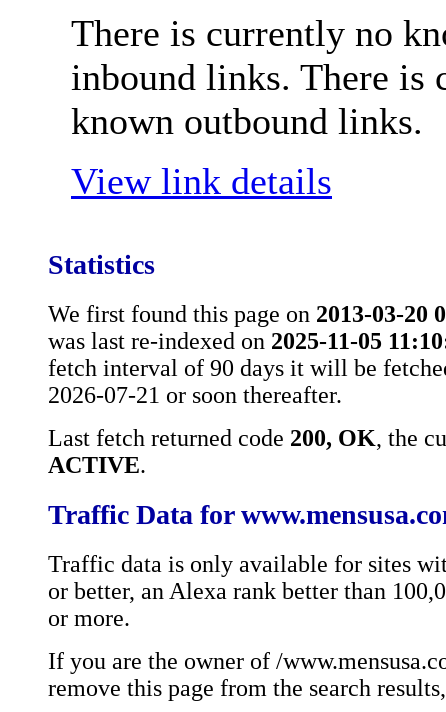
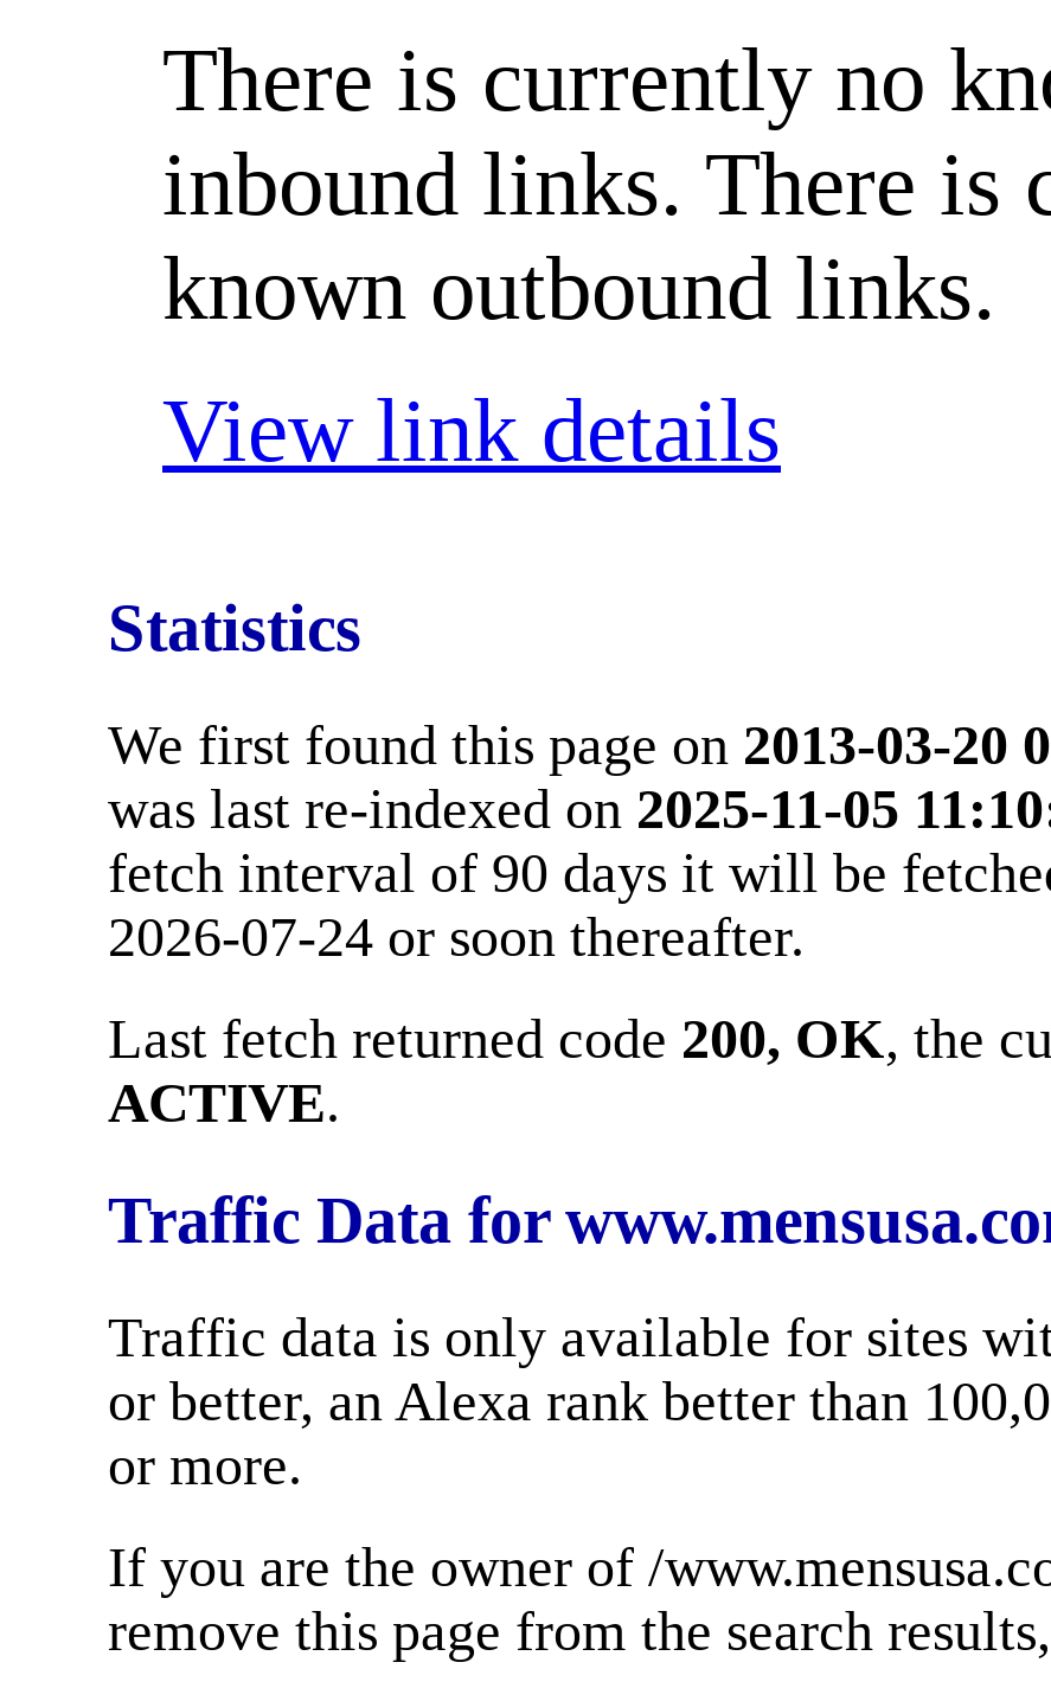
[48,382,342,408] 2026-07-21 or soon thereafter. -> [108,907,805,968] 2026-07-24 or soon thereafter.

